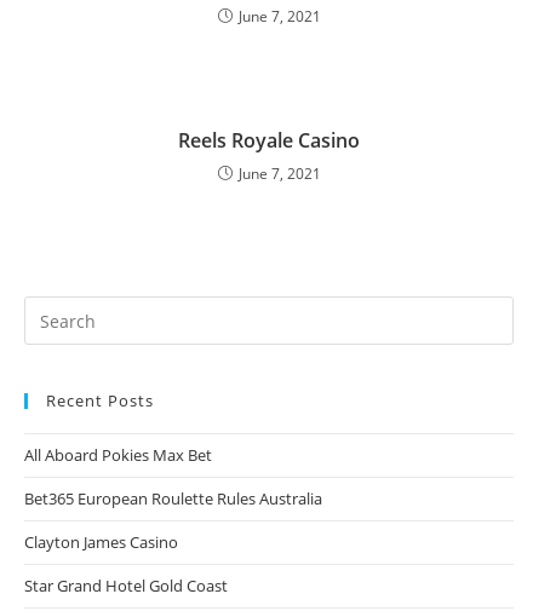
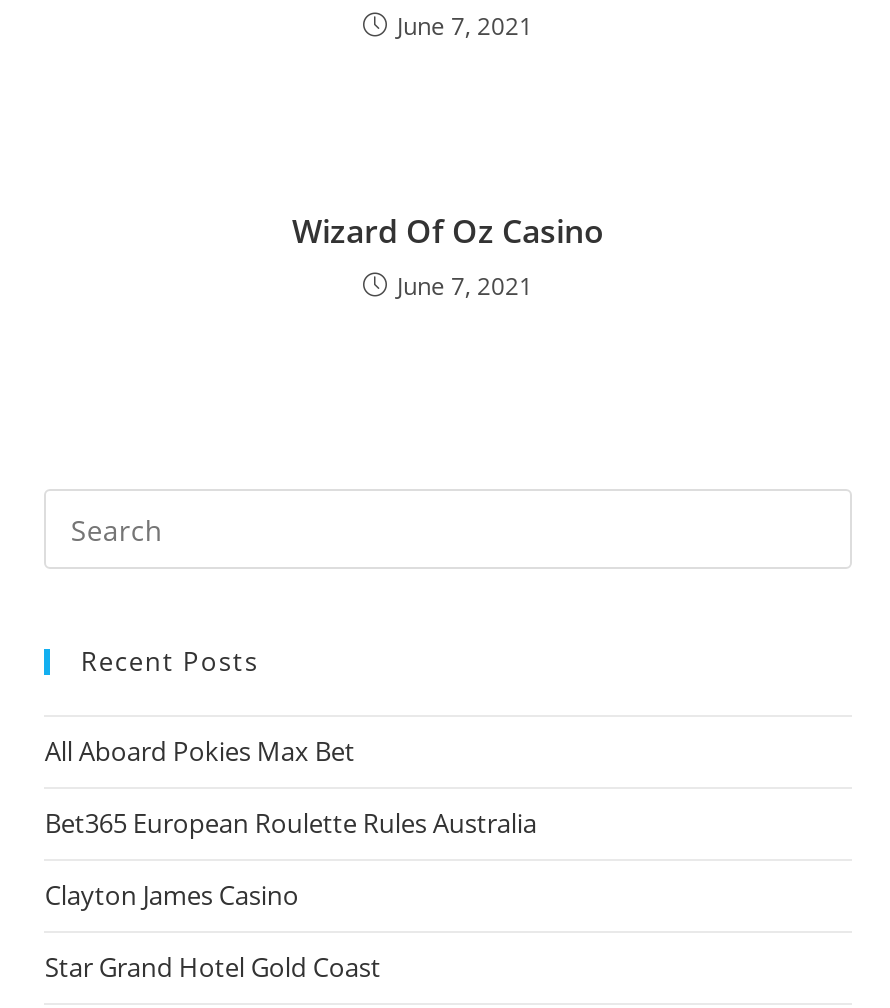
[178,127,360,154] Reels Royale Casino -> [292,209,604,253] Wizard Of Oz Casino

